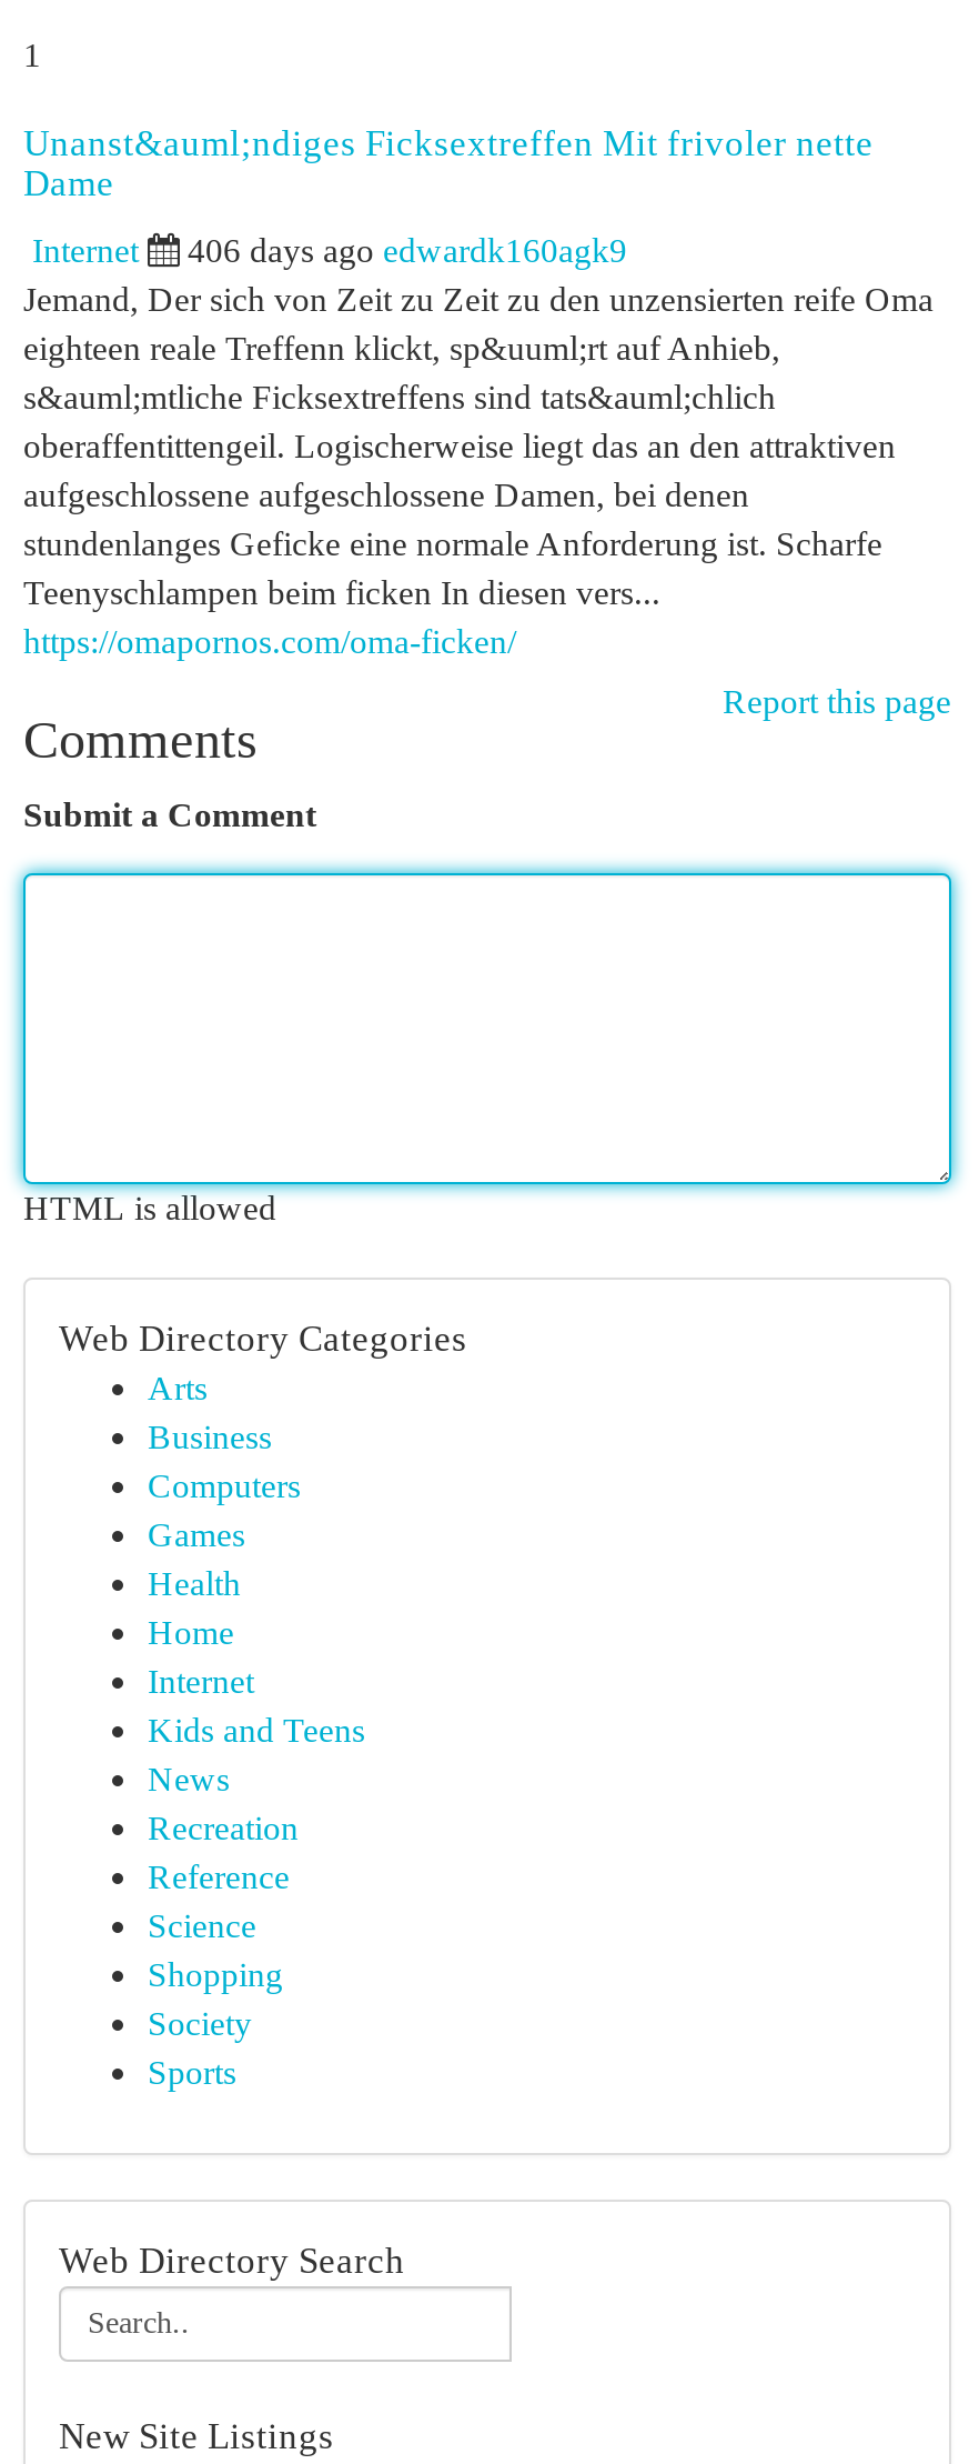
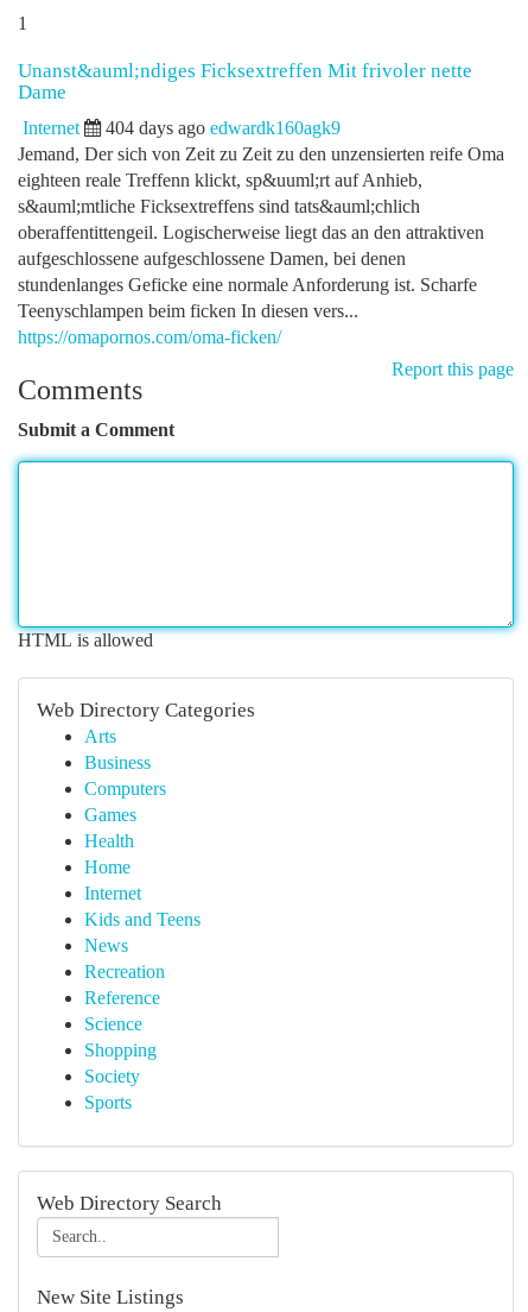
[188,231,627,269] 406 days ago edwardk160agk9 -> [106,118,341,138] 404 days ago edwardk160agk9

